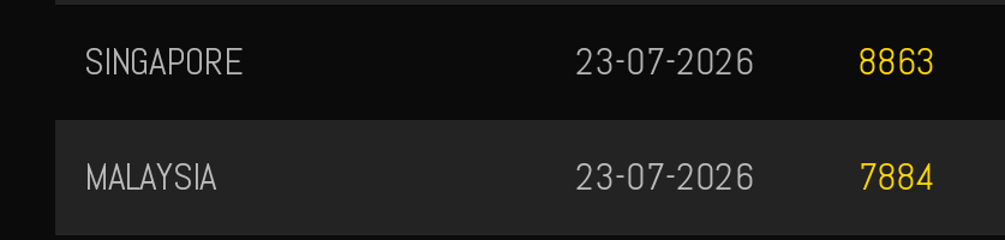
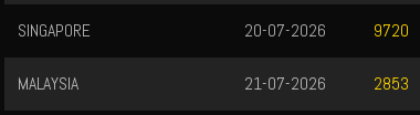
[576,38,753,86] 23-07-2026 -> [244,20,326,42] 20-07-2026
[858,39,935,87] 8863 -> [374,20,409,42] 9720
[576,153,753,201] 23-07-2026 -> [244,73,326,95] 21-07-2026
[858,155,935,203] 7884 -> [374,73,409,96] 2853

